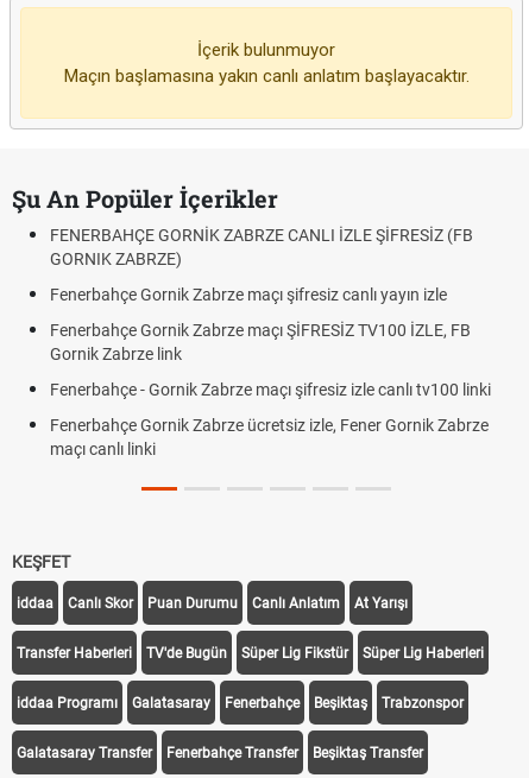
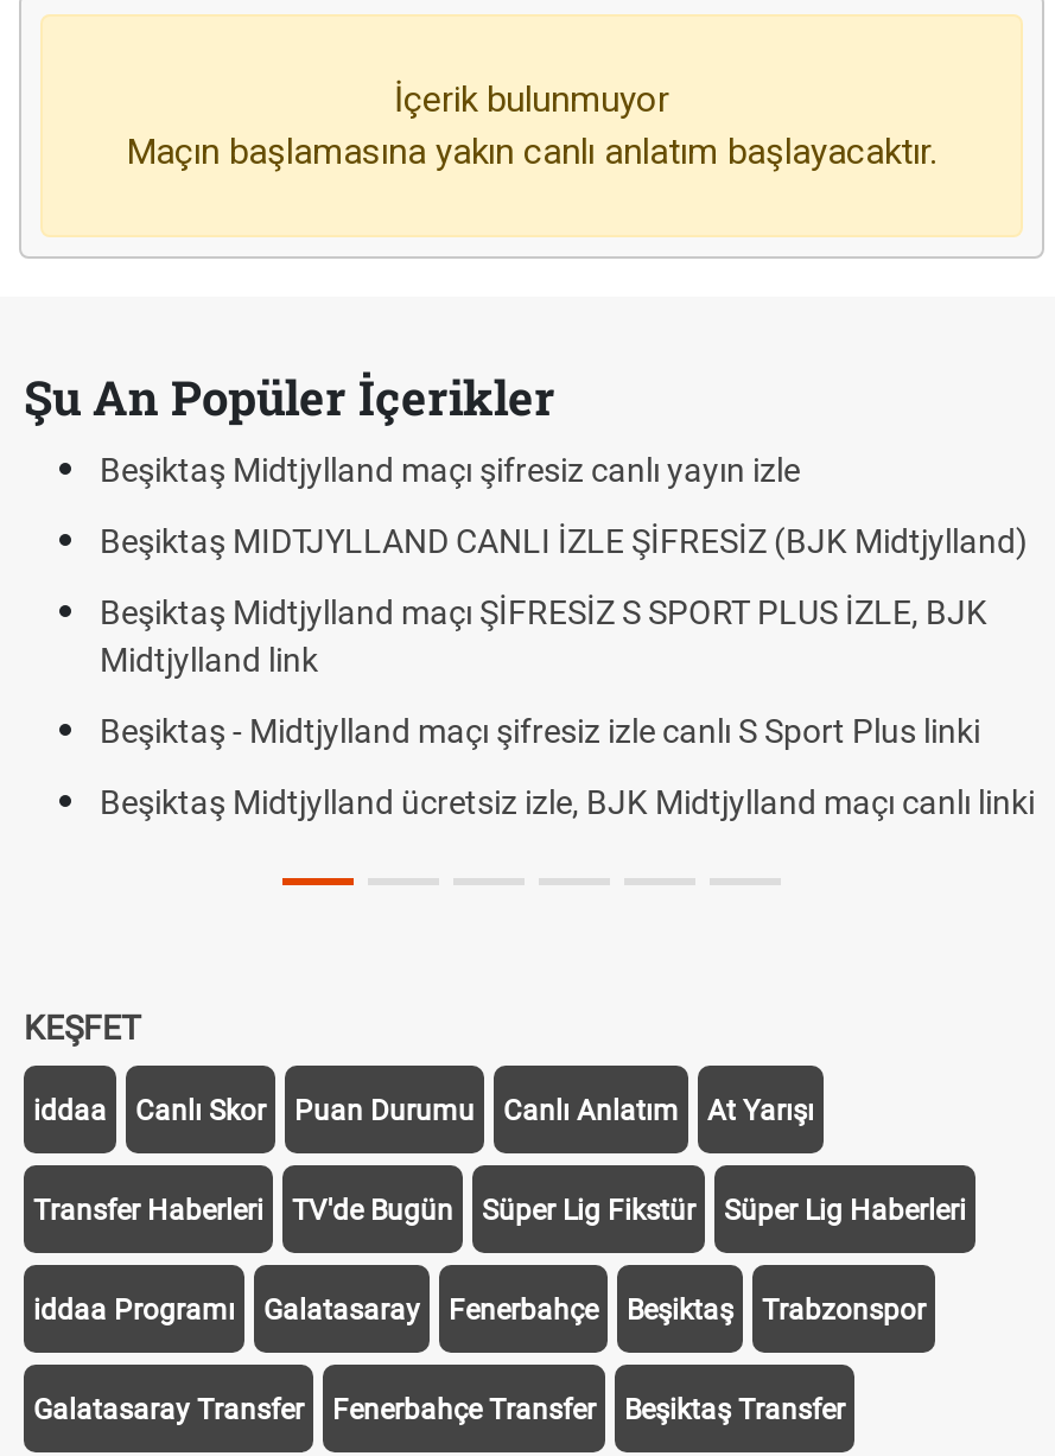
[50,226,473,268] FENERBAHÇE GORNİK ZABRZE CANLI İZLE ŞİFRESİZ (FB | GORNIK ZABRZE) -> [100,451,800,489] Beşiktaş Midtjylland maçı şifresiz canlı yayın izle
[50,285,447,304] Fenerbahçe Gornik Zabrze maçı şifresiz canlı yayın izle -> [100,522,1028,560] Beşiktaş MIDTJYLLAND CANLI İZLE ŞİFRESİZ (BJK Midtjylland)
[50,321,471,363] Fenerbahçe Gornik Zabrze maçı ŞİFRESİZ TV100 İZLE, FB | Gornik Zabrze link -> [100,593,987,679] Beşiktaş Midtjylland maçı ŞİFRESİZ S SPORT PLUS İZLE, BJK | Midtjylland link
[50,380,491,399] Fenerbahçe - Gornik Zabrze maçı şifresiz izle canlı tv100 linki -> [100,712,980,750] Beşiktaş - Midtjylland maçı şifresiz izle canlı S Sport Plus linki
[50,416,489,458] Fenerbahçe Gornik Zabrze ücretsiz izle, Fener Gornik Zabrze | maçı canlı linki -> [100,783,1035,821] Beşiktaş Midtjylland ücretsiz izle, BJK Midtjylland maçı canlı linki

